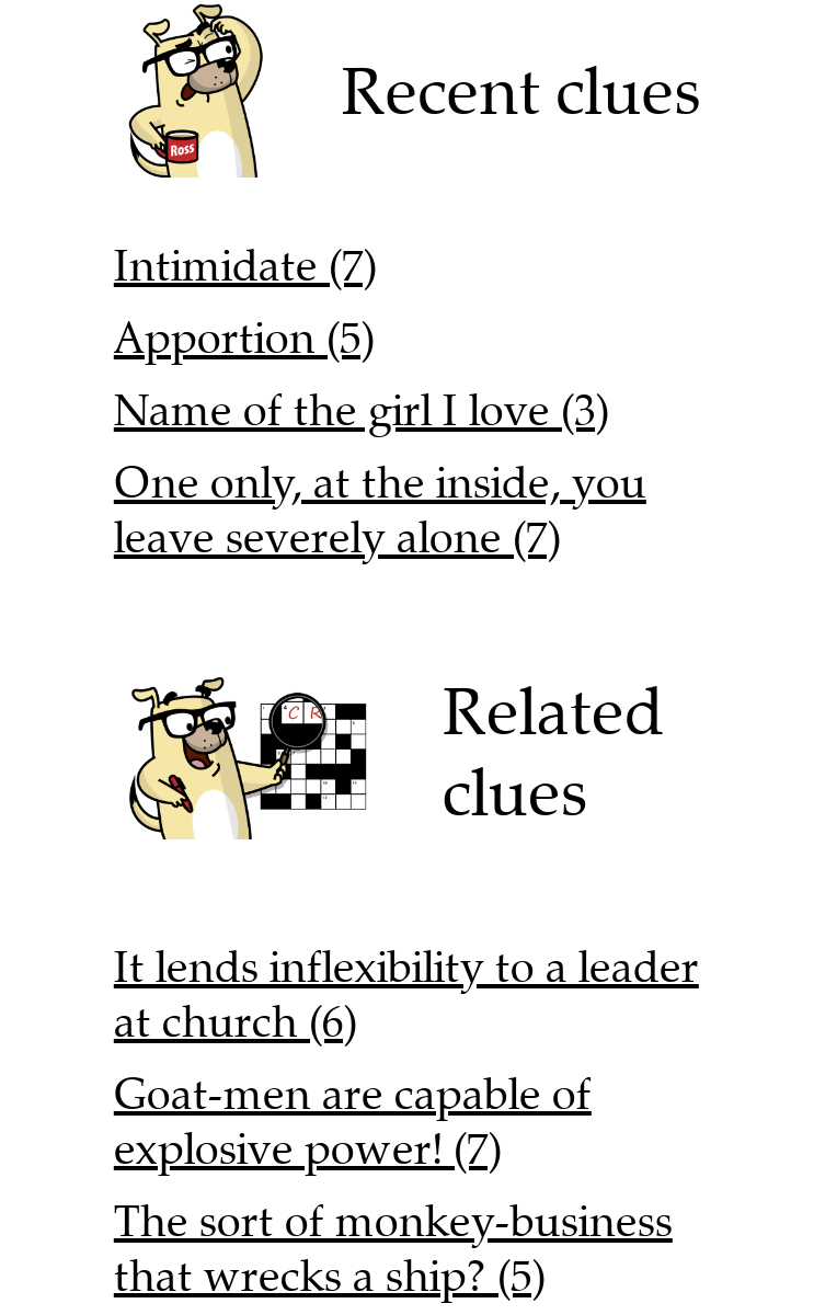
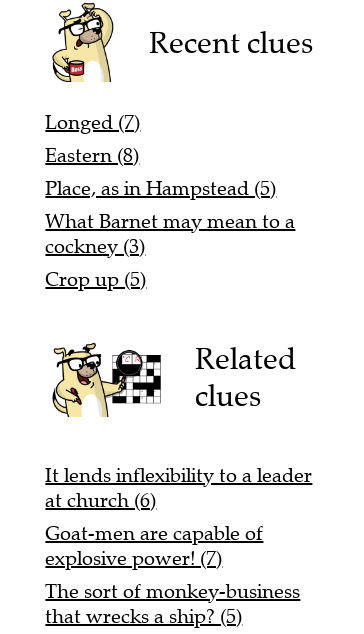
[114,238,646,565] Intimidate (7) | Apportion (5) | Name of the girl I love (3) | One only, at the inside, you | leave severely alone (7) -> [45,110,295,292] Longed (7) | Eastern (8) | Place, as in Hampstead (5) | What Barnet may mean to a | cockney (3) | Crop up (5)

